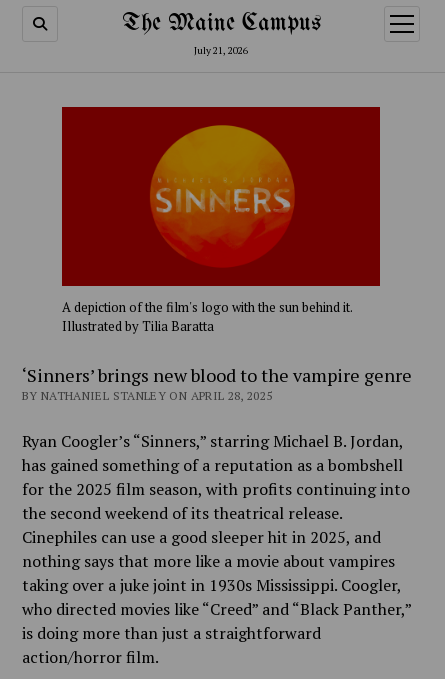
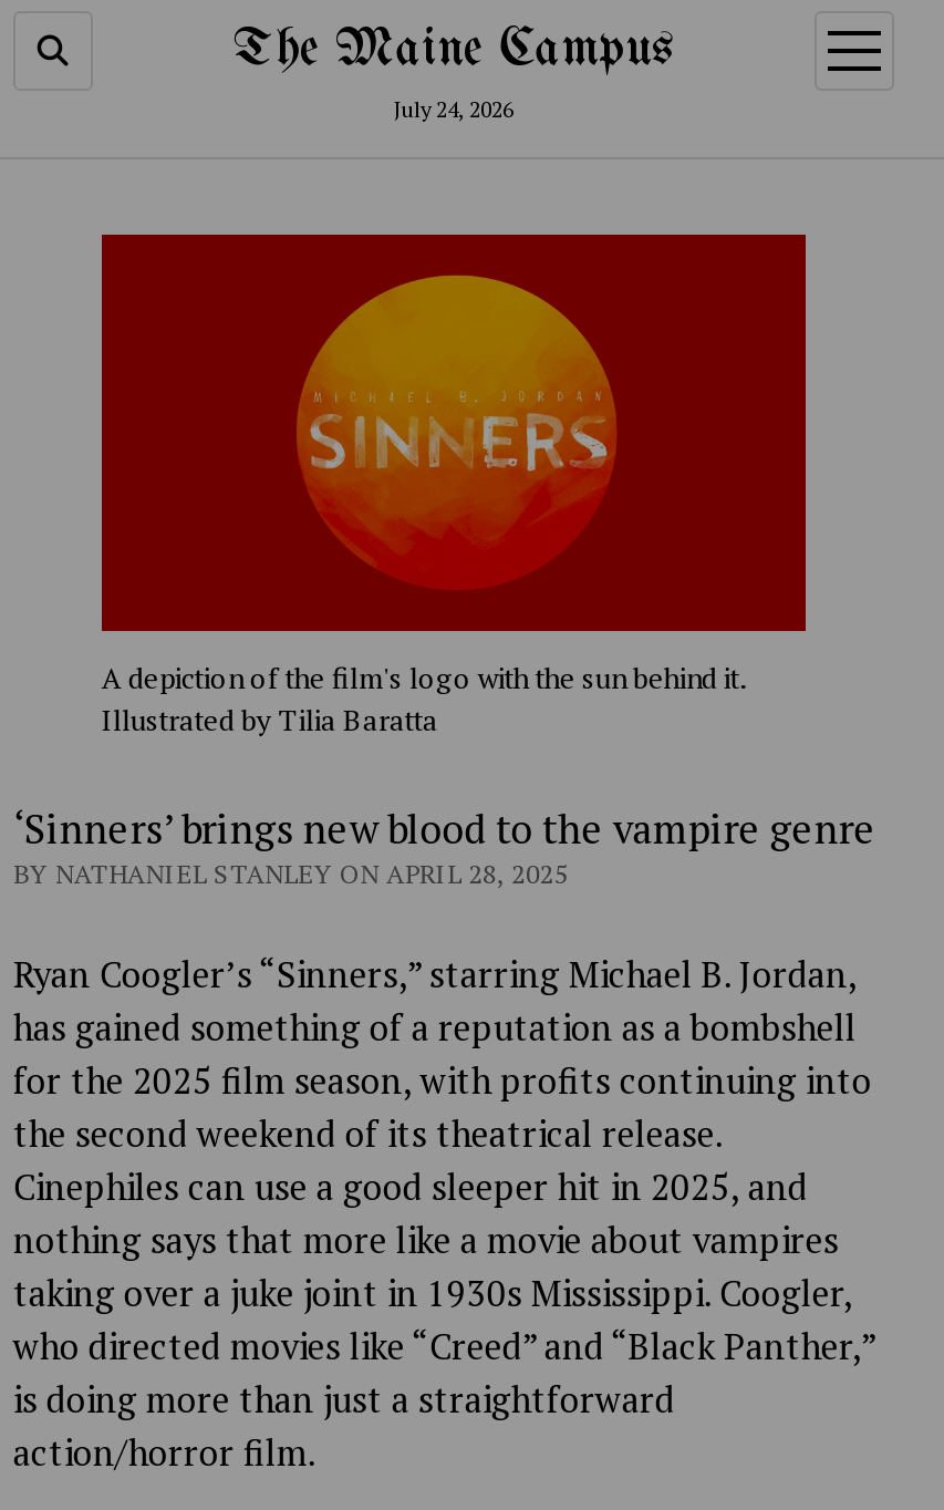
[194,44,248,57] July 21, 2026 -> [394,95,514,124] July 24, 2026

